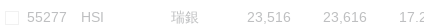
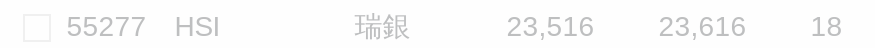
[247,9,427,25] 23,516 23,616 17.2 -> [507,10,843,42] 23,516 23,616 18

